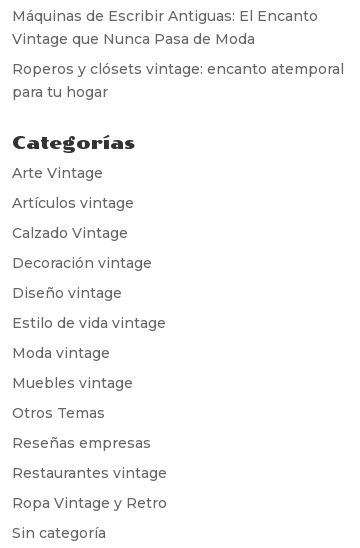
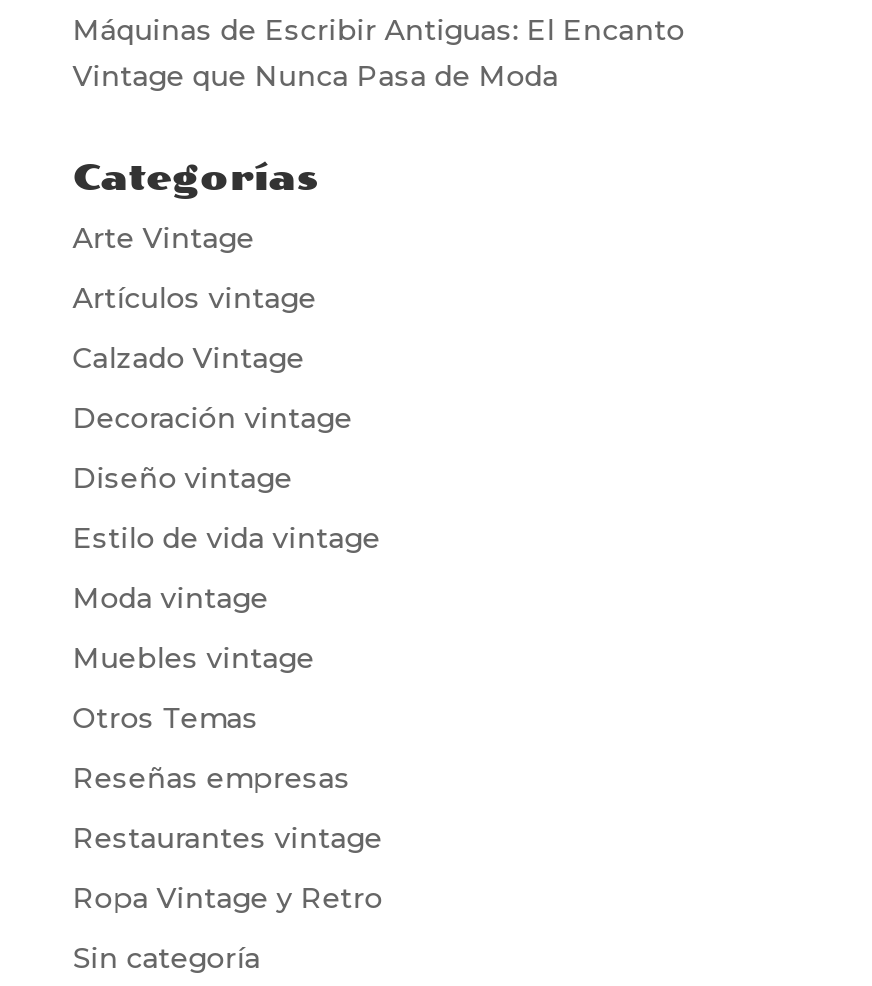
[12,60,344,101] Roperos y clósets vintage: encanto atemporal | para tu hogar -> none

